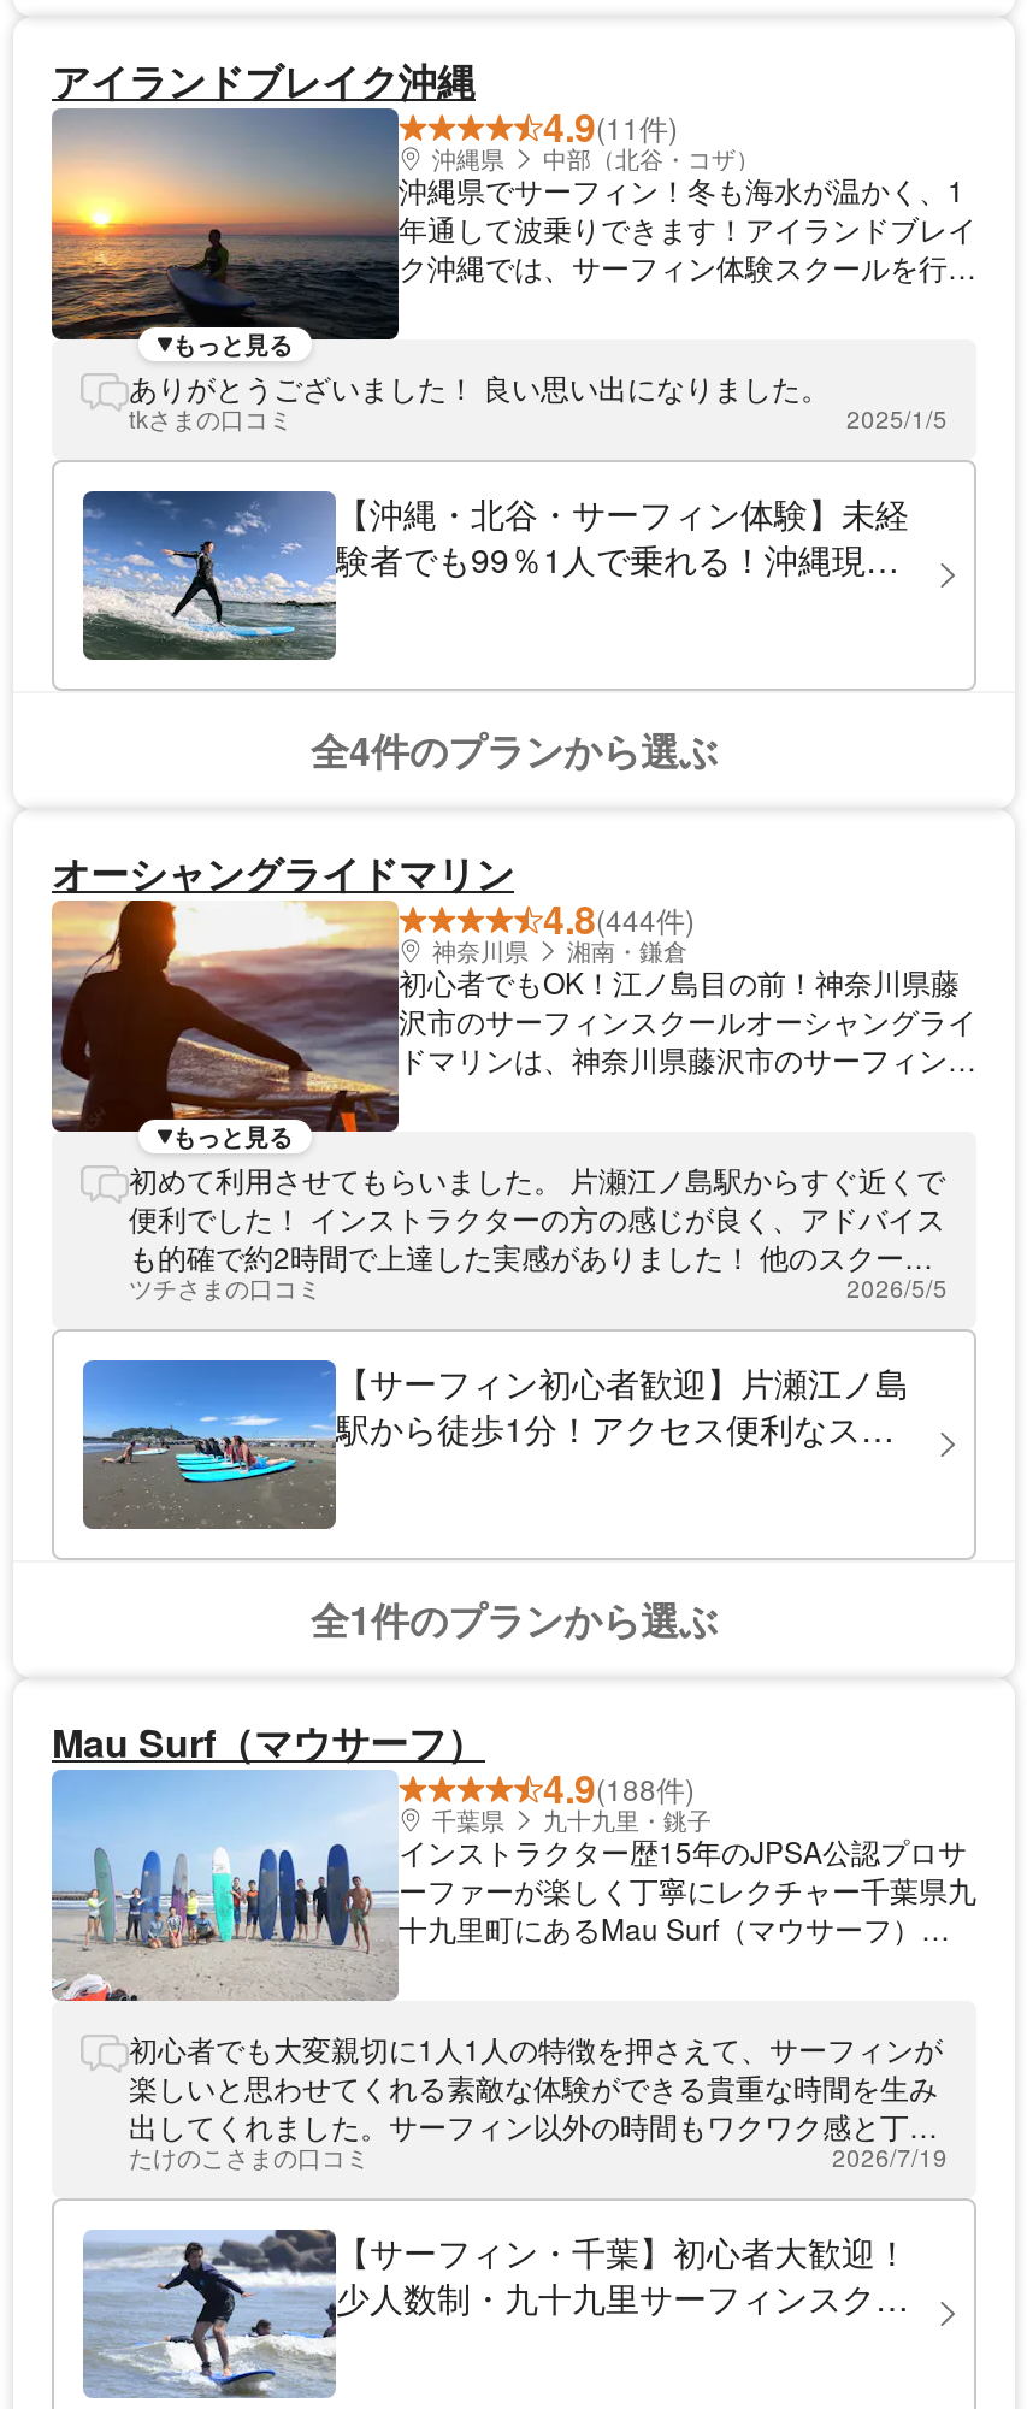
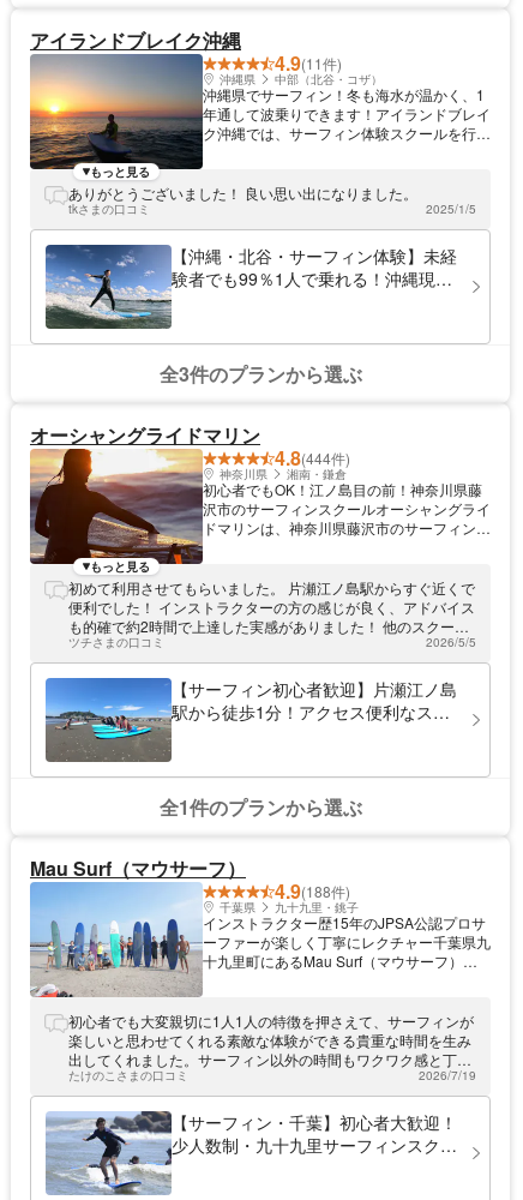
[311,722,718,778] 全4件のプランから選ぶ -> [159,360,362,388] 全3件のプランから選ぶ

